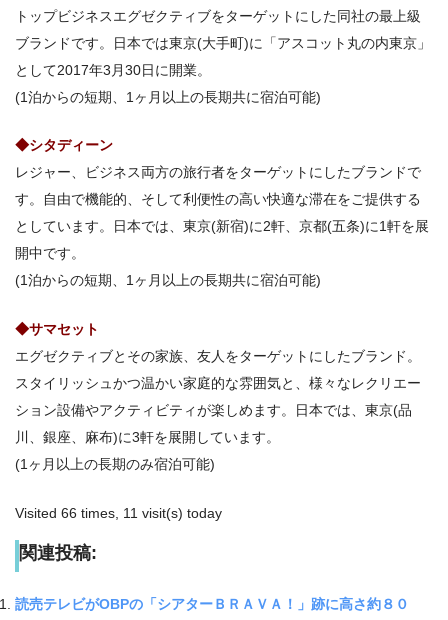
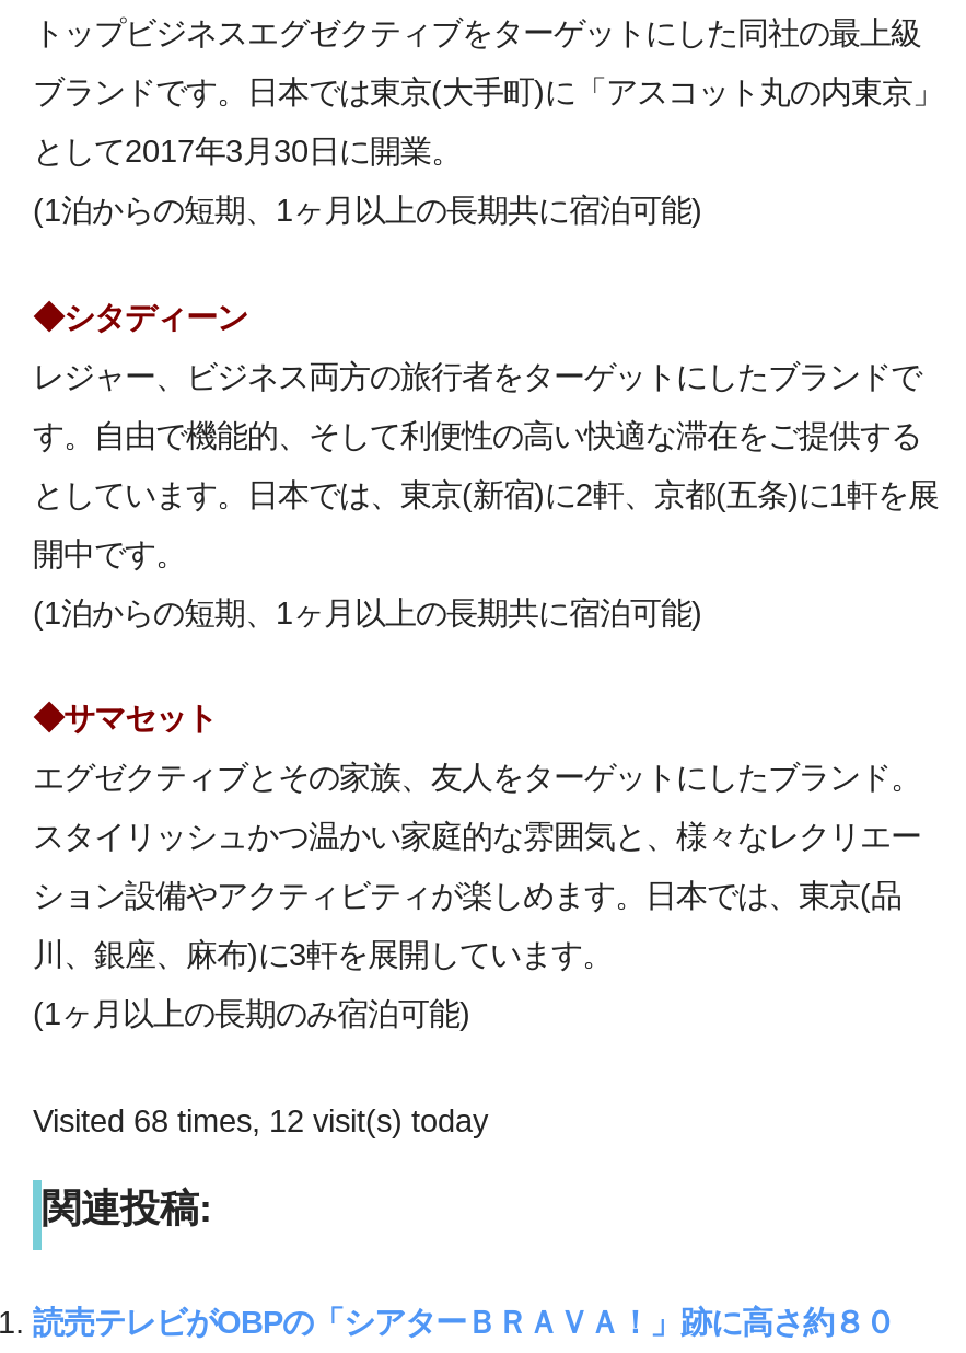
[15,505,222,521] Visited 66 times, 11 visit(s) today -> [33,1103,488,1138] Visited 68 times, 12 visit(s) today

